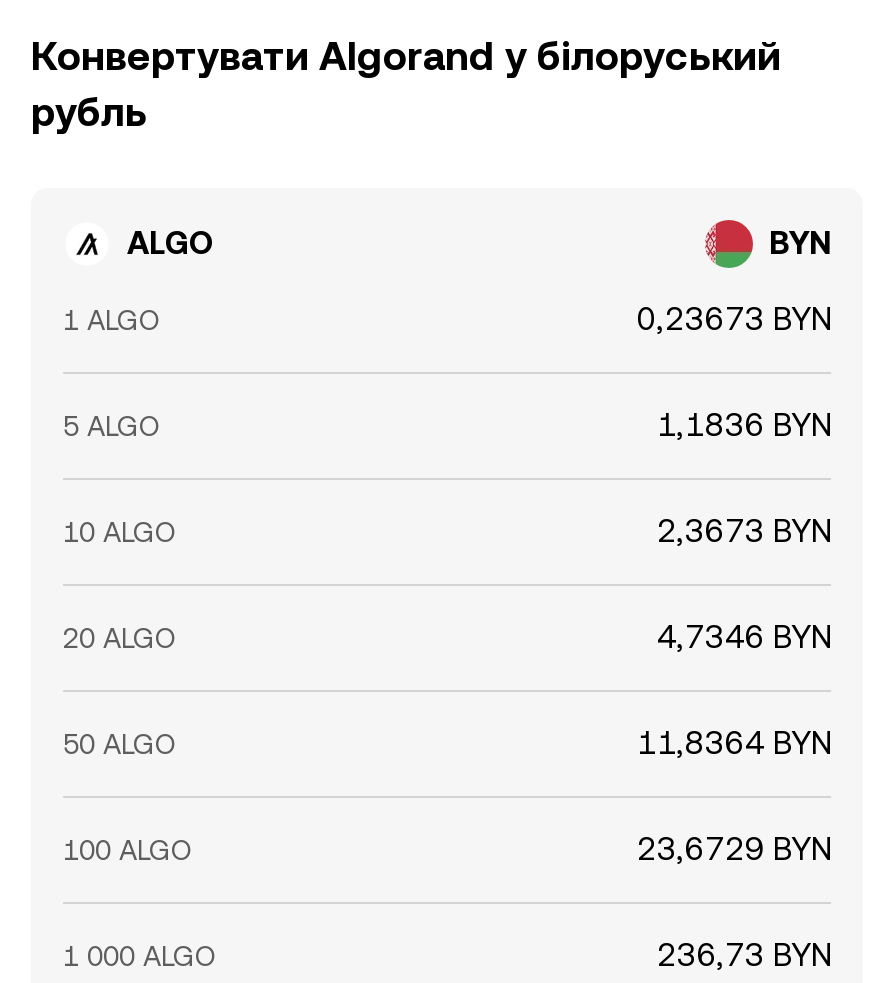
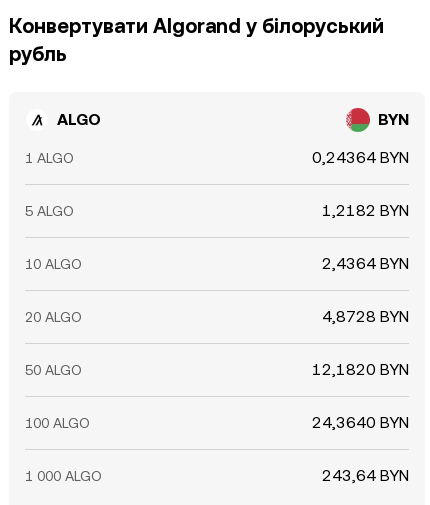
[637,300,831,338] 0,23673 BYN -> [312,148,409,167] 0,24364 BYN
[657,406,831,444] 1,1836 BYN -> [322,201,409,220] 1,2182 BYN
[657,512,831,550] 2,3673 BYN -> [322,254,409,273] 2,4364 BYN
[657,618,831,656] 4,7346 BYN -> [322,307,409,326] 4,8728 BYN
[637,724,831,762] 11,8364 BYN -> [312,360,409,379] 12,1820 BYN
[637,830,831,868] 23,6729 BYN -> [312,413,409,432] 24,3640 BYN
[657,936,831,974] 236,73 BYN -> [322,466,409,485] 243,64 BYN

